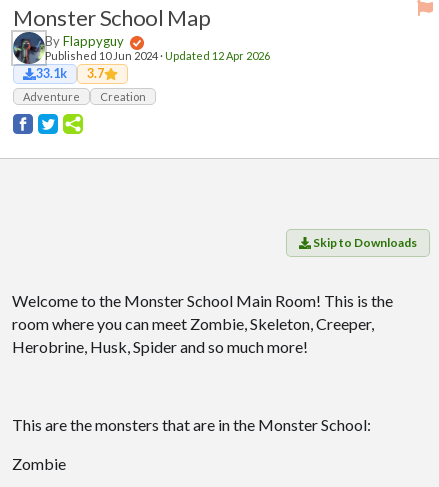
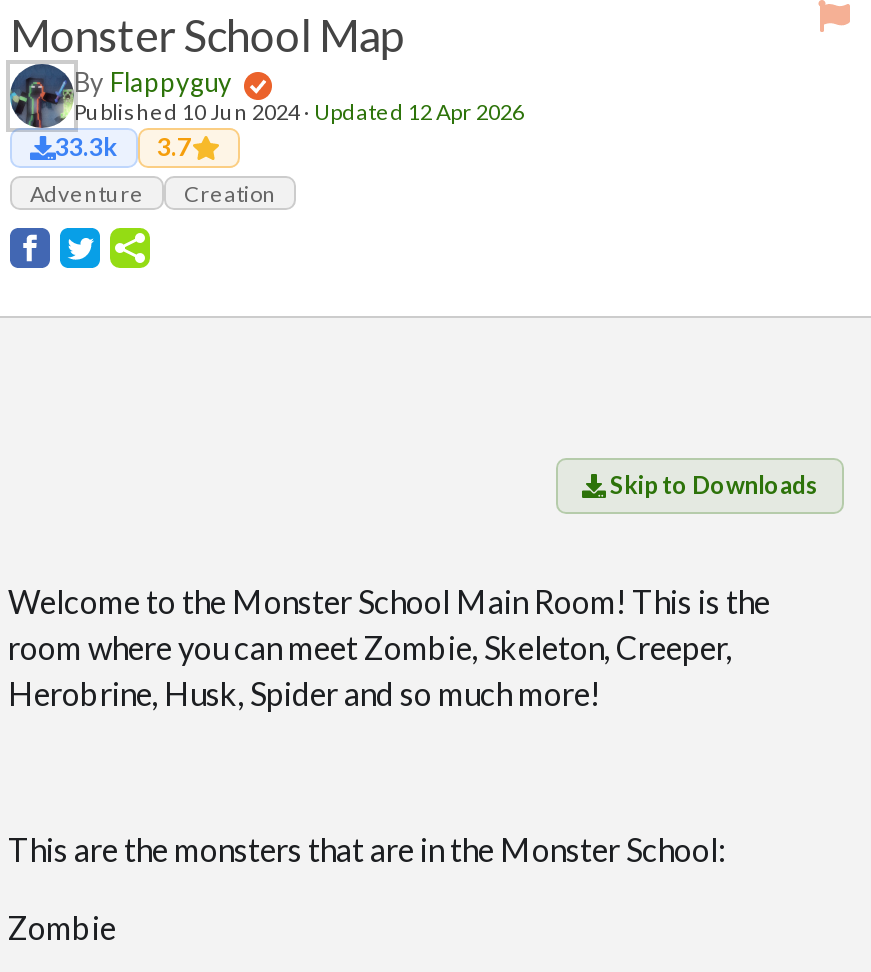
[35,66,103,81] 33.1k 3.7 -> [55,132,191,162] 33.3k 3.7

